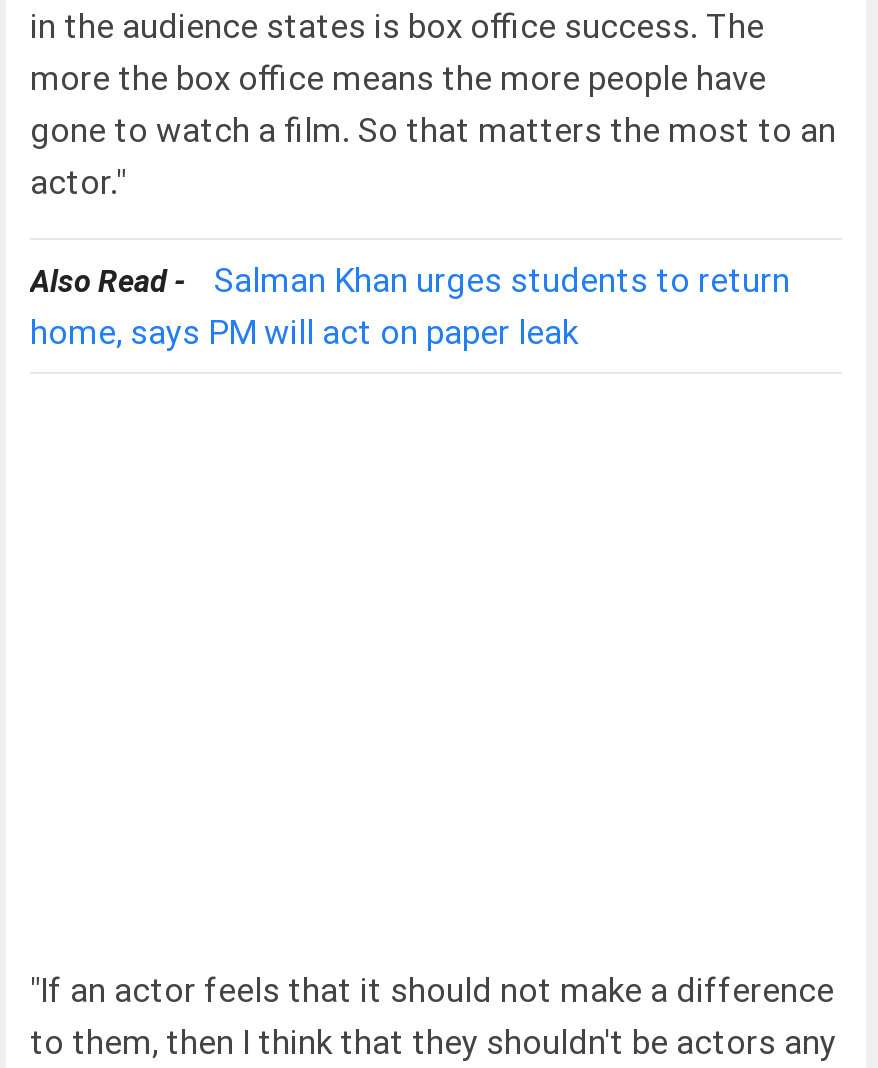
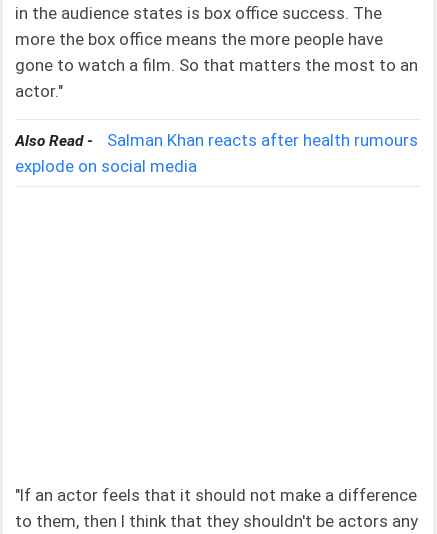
[30,260,790,352] Also Read - Salman Khan urges students to return | home, says PM will act on paper leak -> [15,130,418,176] Also Read - Salman Khan reacts after health rumours | explode on social media

